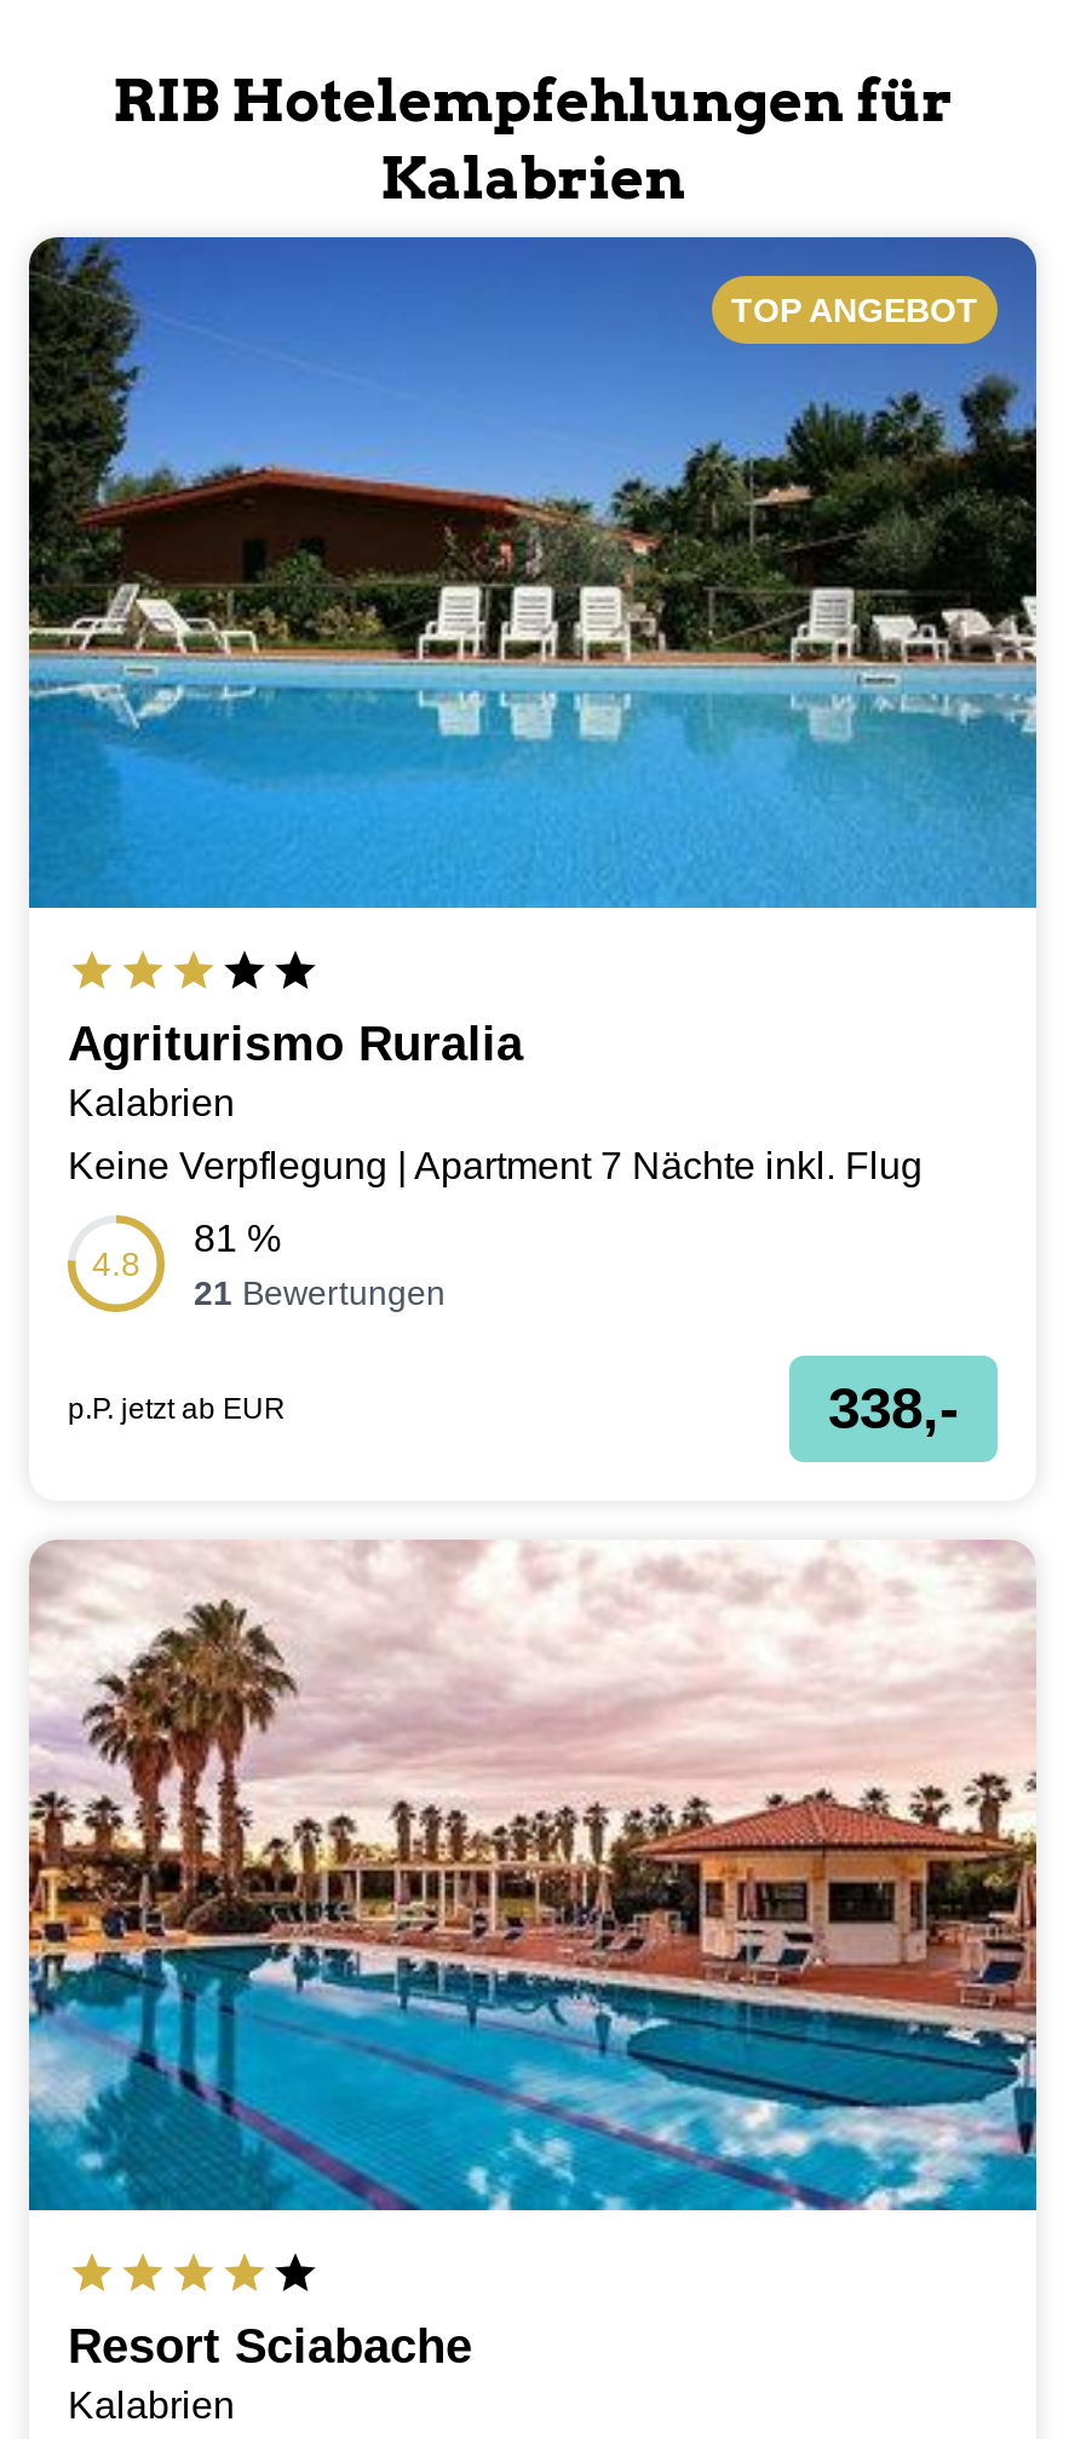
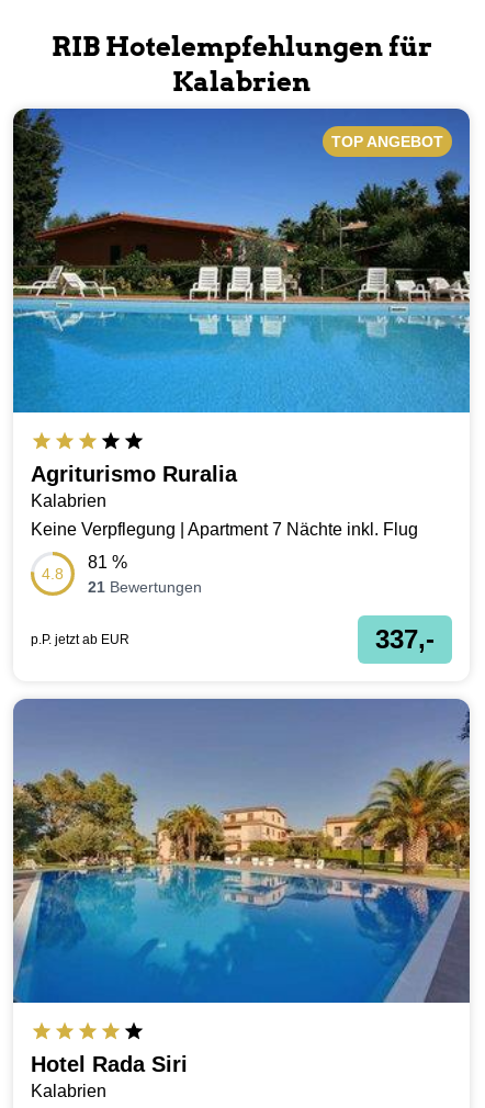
[828,1375,959,1440] 338,- -> [375,624,435,654] 337,-
[27,1540,1039,2213] [image] -> [12,698,471,1004] [image]
[68,2319,472,2372] Resort Sciabache -> [31,1052,188,1076] Hotel Rada Siri

